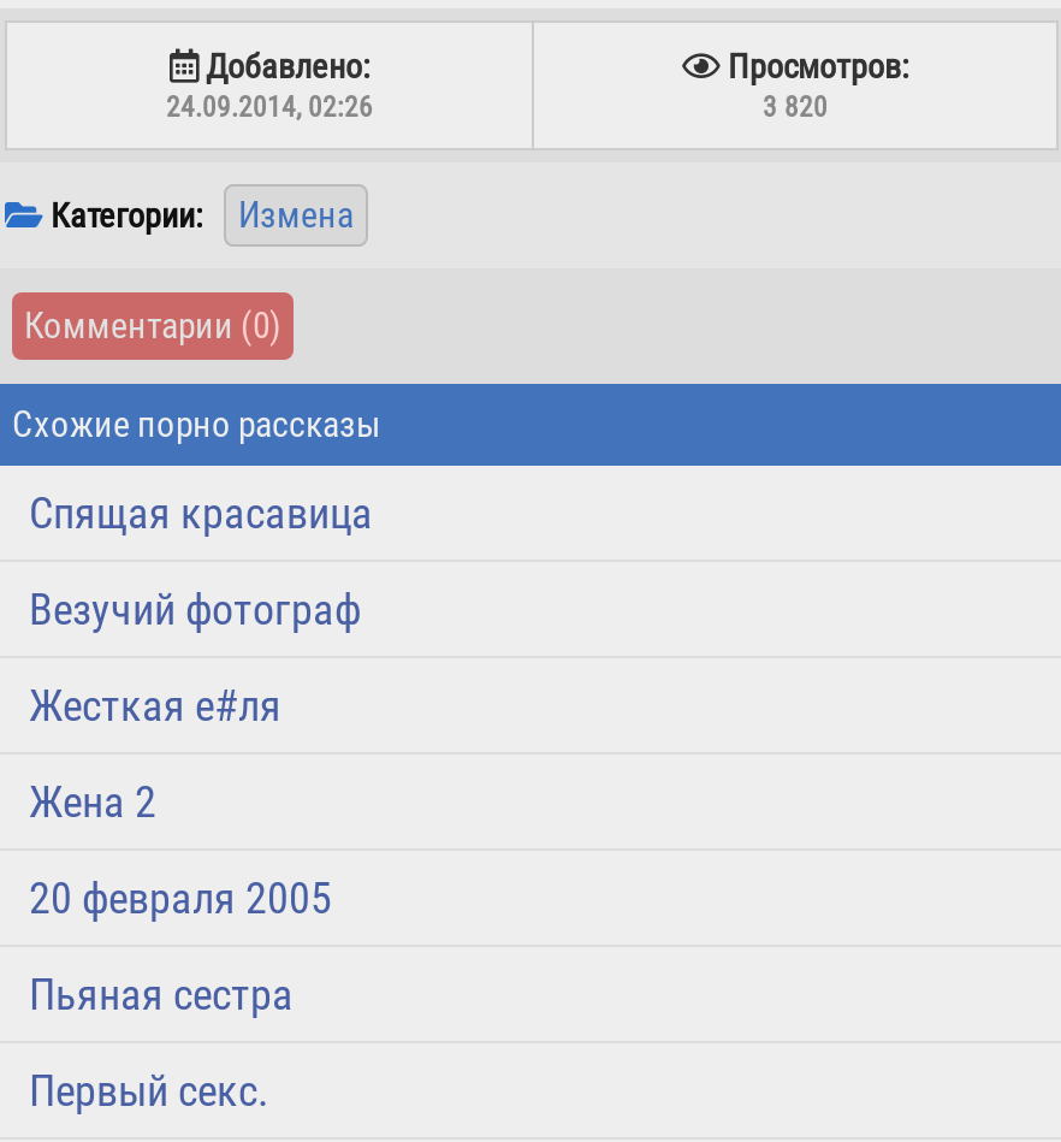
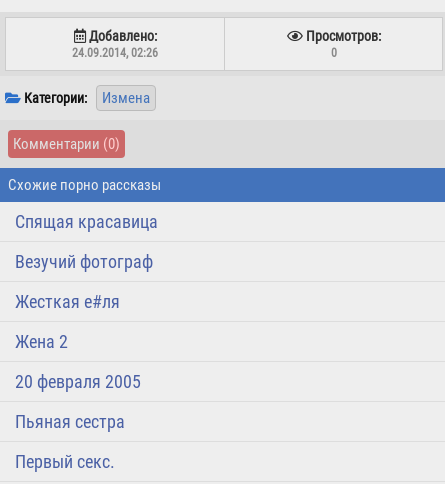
[763,90,828,124] 3 820 -> [330,46,336,60] 0

